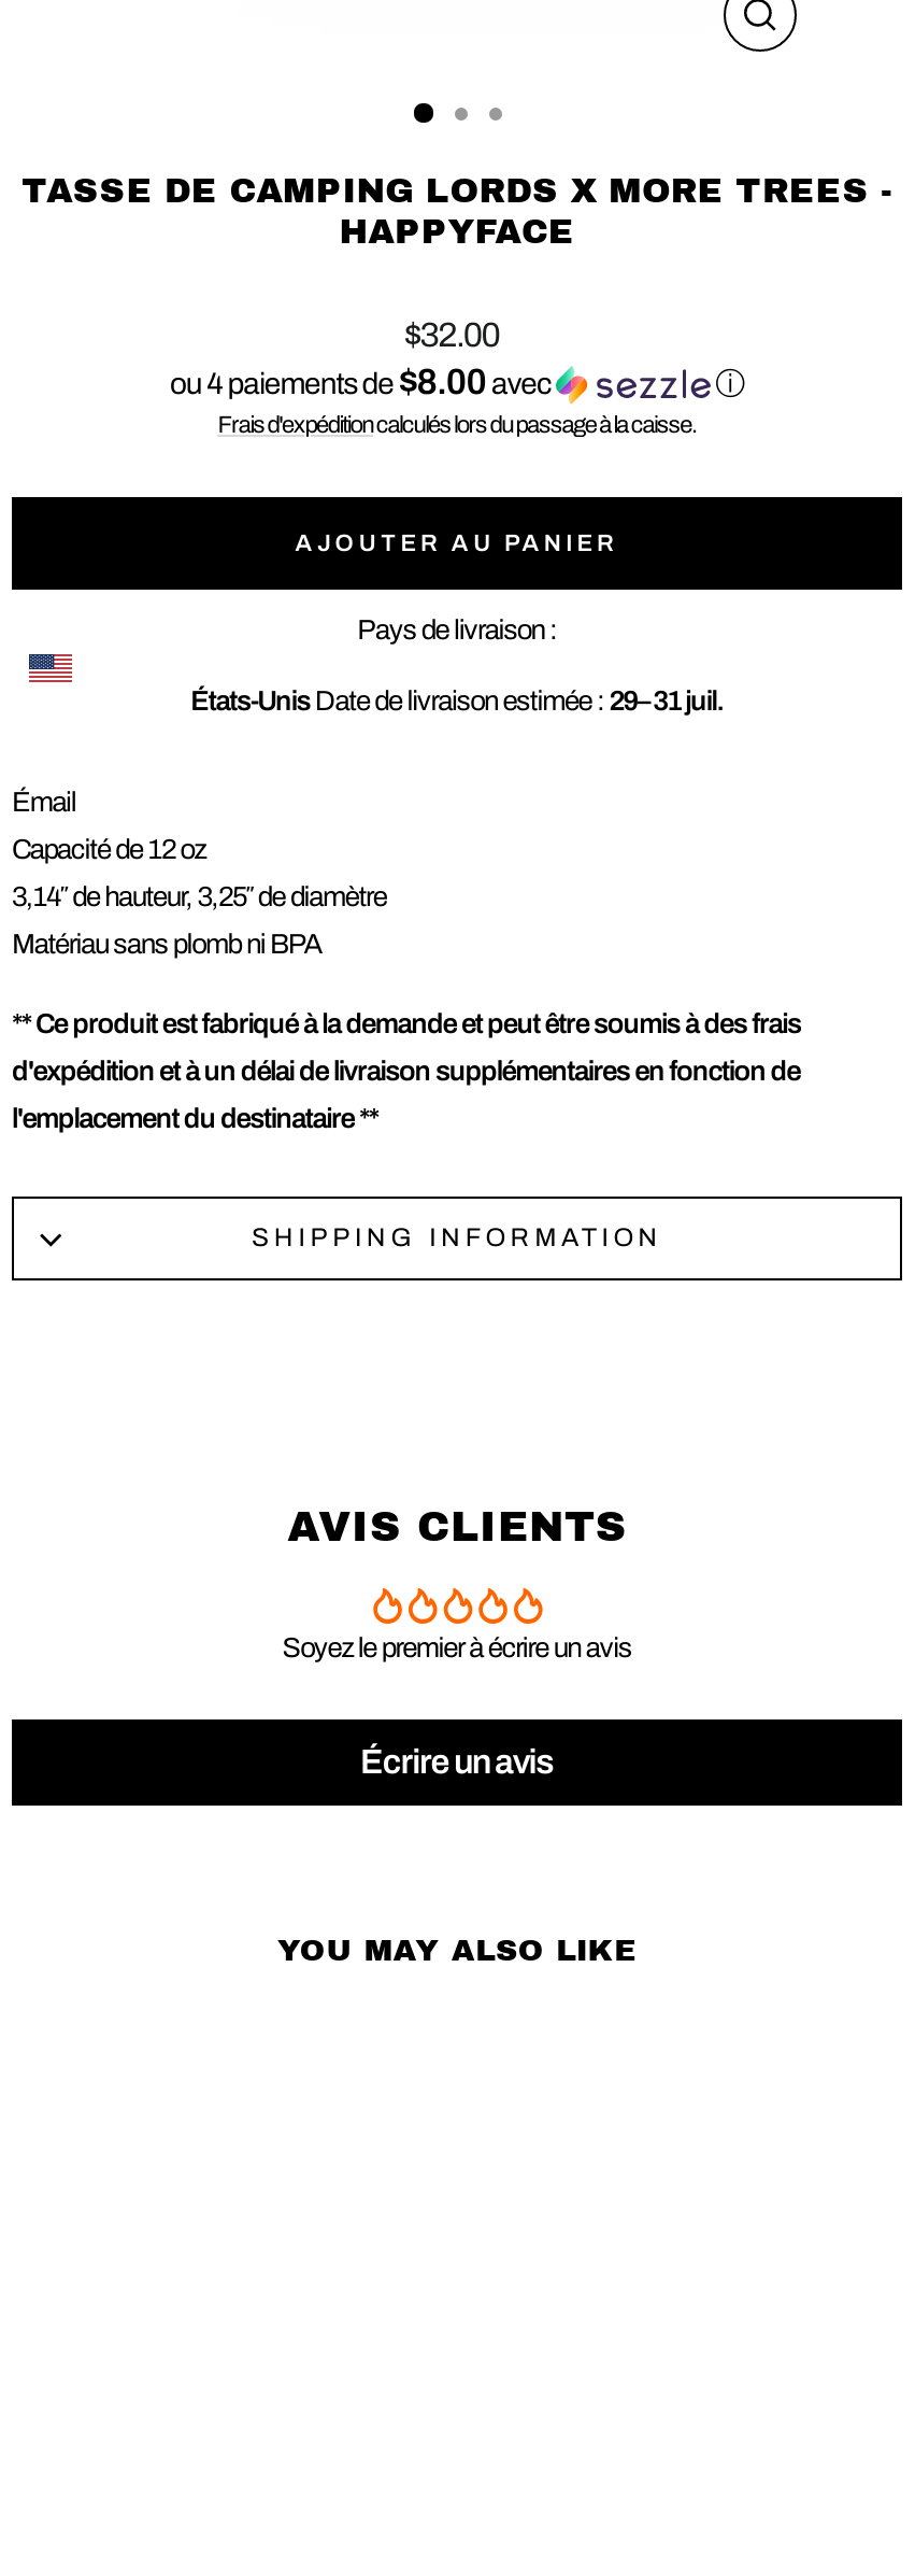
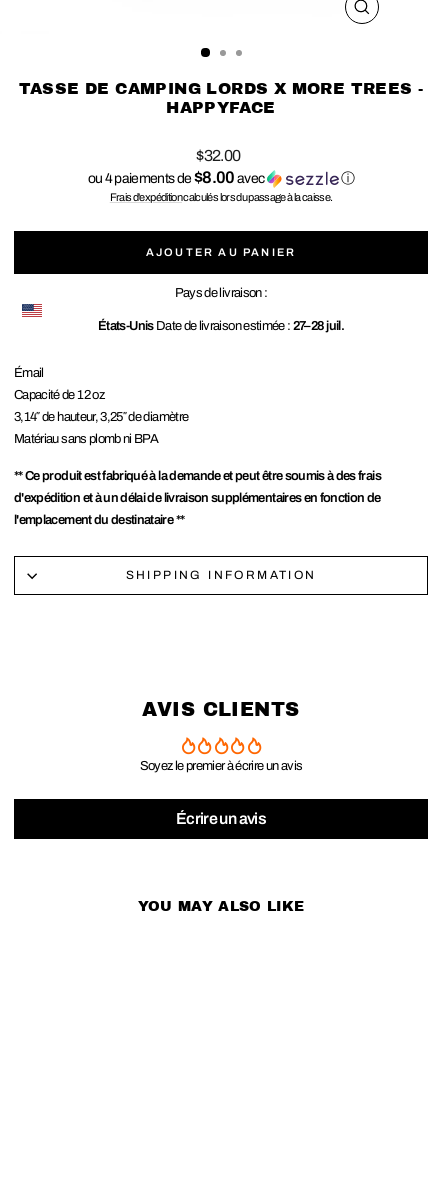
[191,687,723,717] États-Unis Date de livraison estimée : 29–31 juil. -> [98,319,344,333] États-Unis Date de livraison estimée : 27–28 juil.

